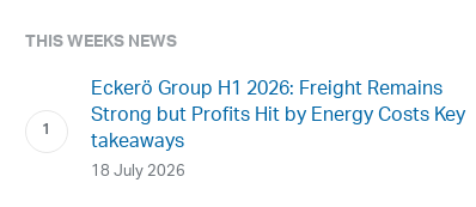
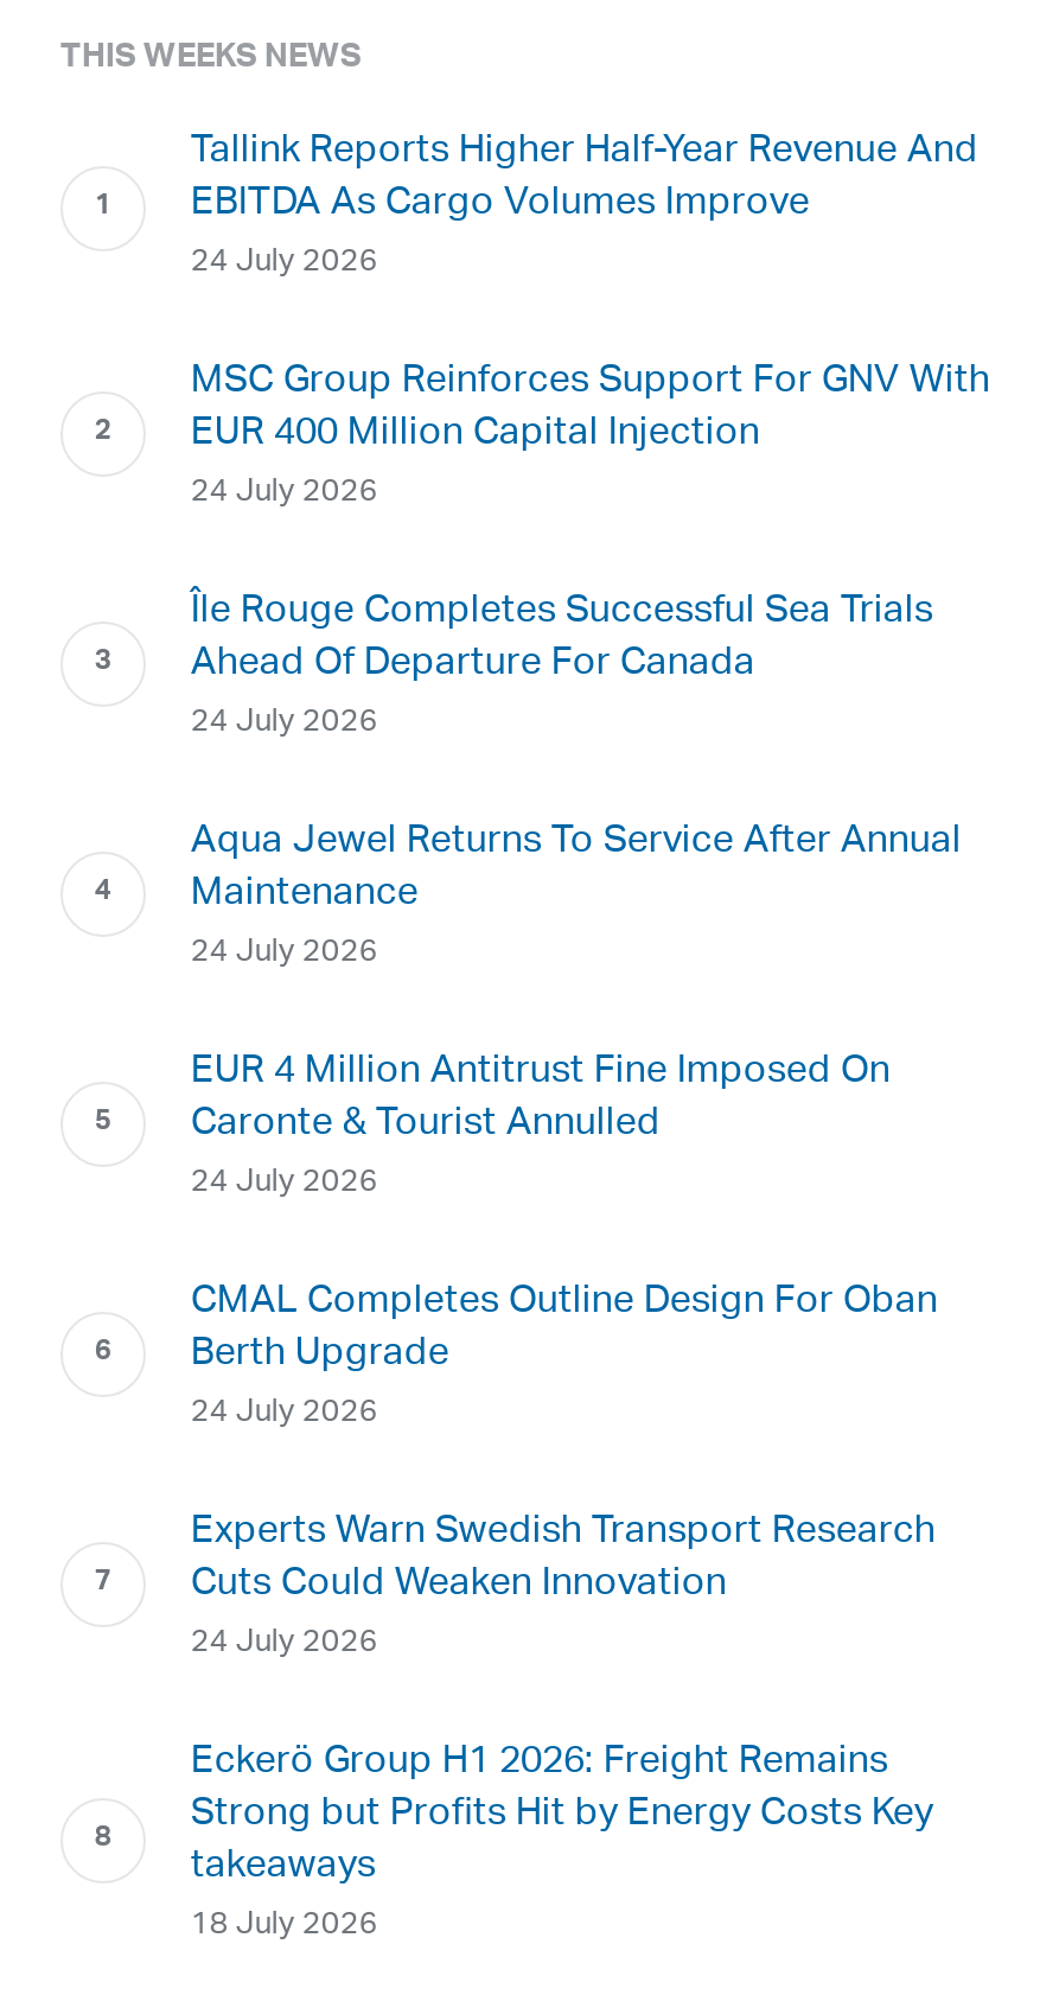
none -> [191,113,990,1676] Tallink Reports Higher Half-Year Revenue And | EBITDA As Cargo Volumes Improve | 24 July 2026 | MSC Group Reinforces Support For GNV With | EUR 400 Million Capital Injection | 24 July 2026 | Île Rouge Completes Successful Sea Trials | Ahead Of Departure For Canada | 24 July 2026 | Aqua Jewel Returns To Service After Annual | Maintenance | 24 July 2026 | EUR 4 Million Antitrust Fine Imposed On | Caronte & Tourist Annulled | 24 July 2026 | CMAL Completes Outline Design For Oban | Berth Upgrade | 24 July 2026 | Experts Warn Swedish Transport Research | Cuts Could Weaken Innovation | 24 July 2026

